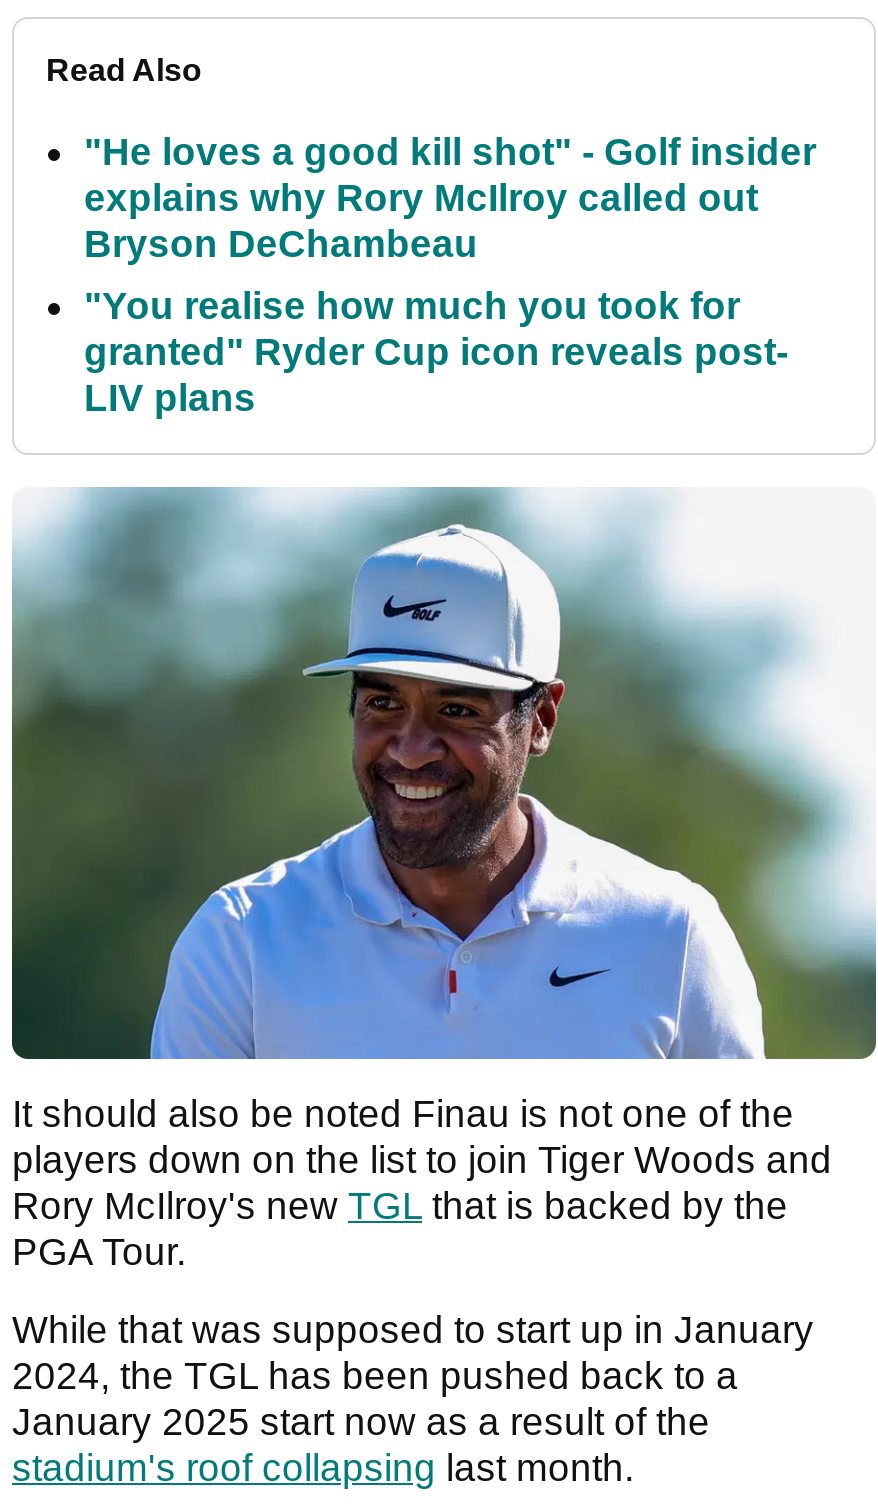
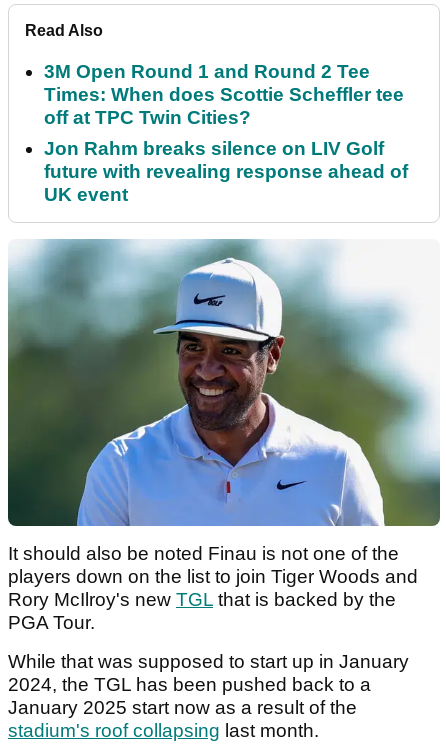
[84,131,816,265] "He loves a good kill shot" - Golf insider | explains why Rory McIlroy called out | Bryson DeChambeau -> [44,61,404,128] 3M Open Round 1 and Round 2 Tee | Times: When does Scottie Scheffler tee | off at TPC Twin Cities?
[84,285,788,419] "You realise how much you took for | granted" Ryder Cup icon reveals post- | LIV plans -> [44,138,408,205] Jon Rahm breaks silence on LIV Golf | future with revealing response ahead of | UK event

